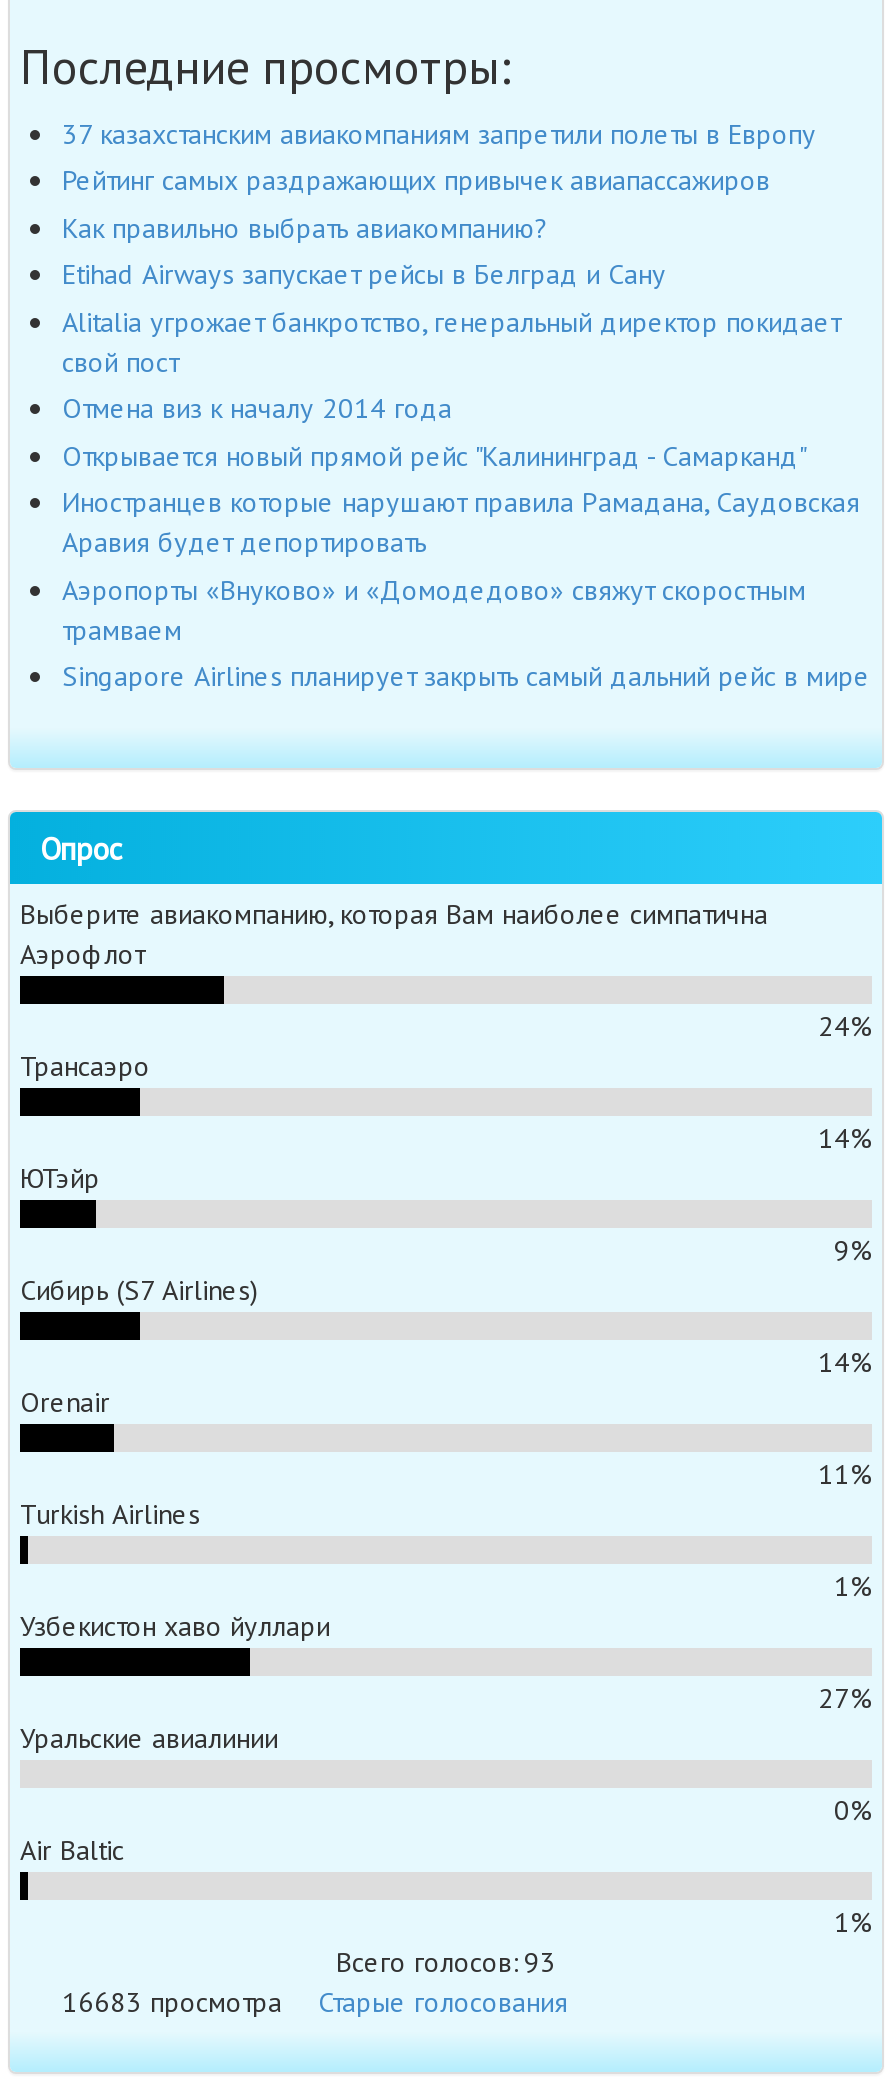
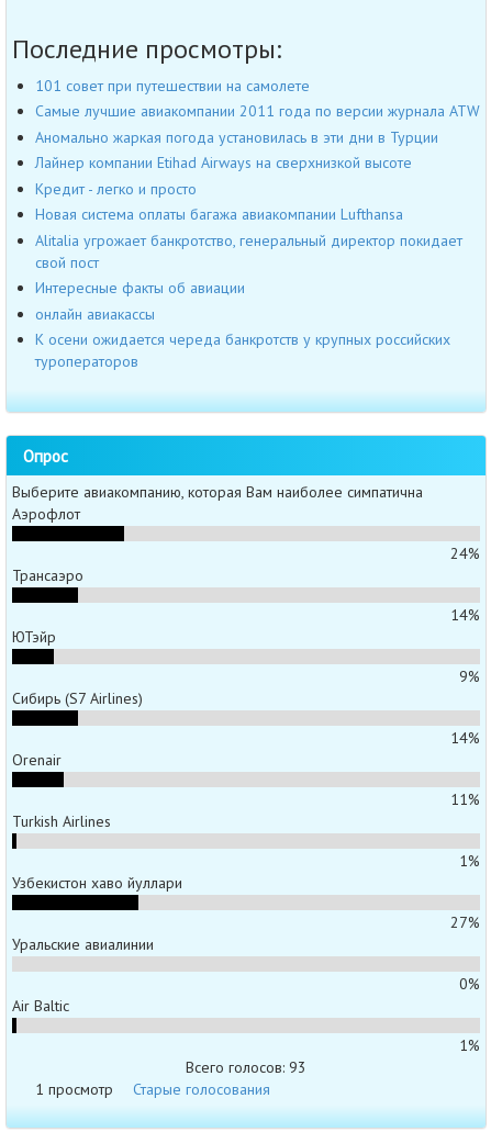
[62,116,816,293] 37 казахстанским авиакомпаниям запретили полеты в Европу | Рейтинг самых раздражающих привычек авиапассажиров | Как правильно выбрать авиакомпанию? | Etihad Airways запускает рейсы в Белград и Сану -> [35,76,480,224] 101 совет при путешествии на самолете | Самые лучшие авиакомпании 2011 года по версии журнала ATW | Аномально жаркая погода установилась в эти дни в Турции | Лайнер компании Etihad Airways на сверхнизкой высоте | Кредит - легко и просто | Новая система оплаты багажа авиакомпании Lufthansa
moved [62,304,840,380] -> [35,230,462,272]: Alitalia угрожает банкротство, генеральный директор покидает | свой пост
[62,391,870,695] Отмена виз к началу 2014 года | Открывается новый прямой рейс "Калининград - Самарканд" | Иностранцев которые нарушают правила Рамадана, Саудовская | Аравия будет депортировать | Аэропорты «Внуково» и «Домодедово» свяжут скоростным | трамваем | Singapore Airlines планирует закрыть самый дальний рейс в мире -> [35,278,450,372] Интересные факты об авиации | онлайн авиакассы | К осени ожидается череда банкротств у крупных российских | туроператоров
[62,1984,568,2020] 16683 просмотра Старые голосования -> [35,1079,270,1099] 1 просмотр Старые голосования

